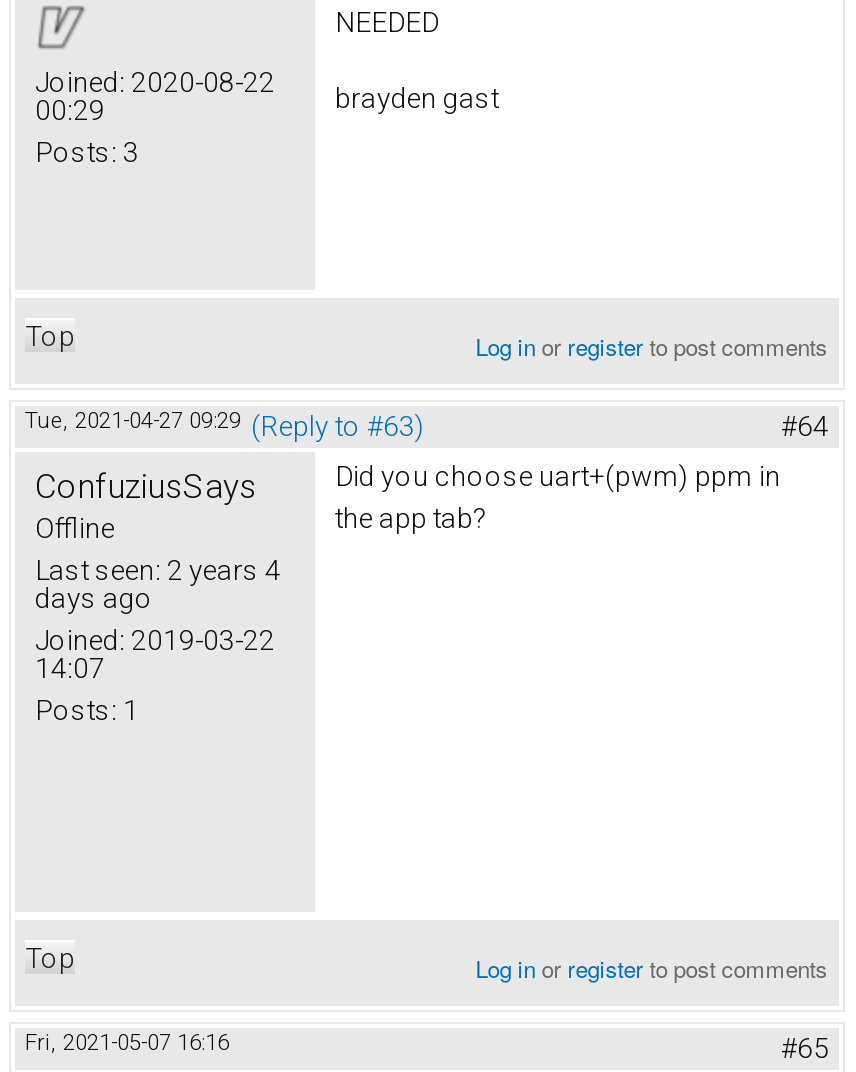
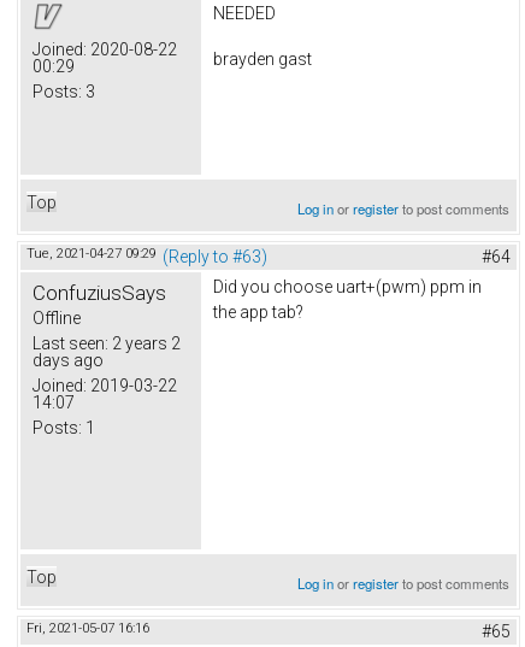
[35,553,281,585] Last seen: 2 years 4 -> [33,333,181,353] Last seen: 2 years 2

